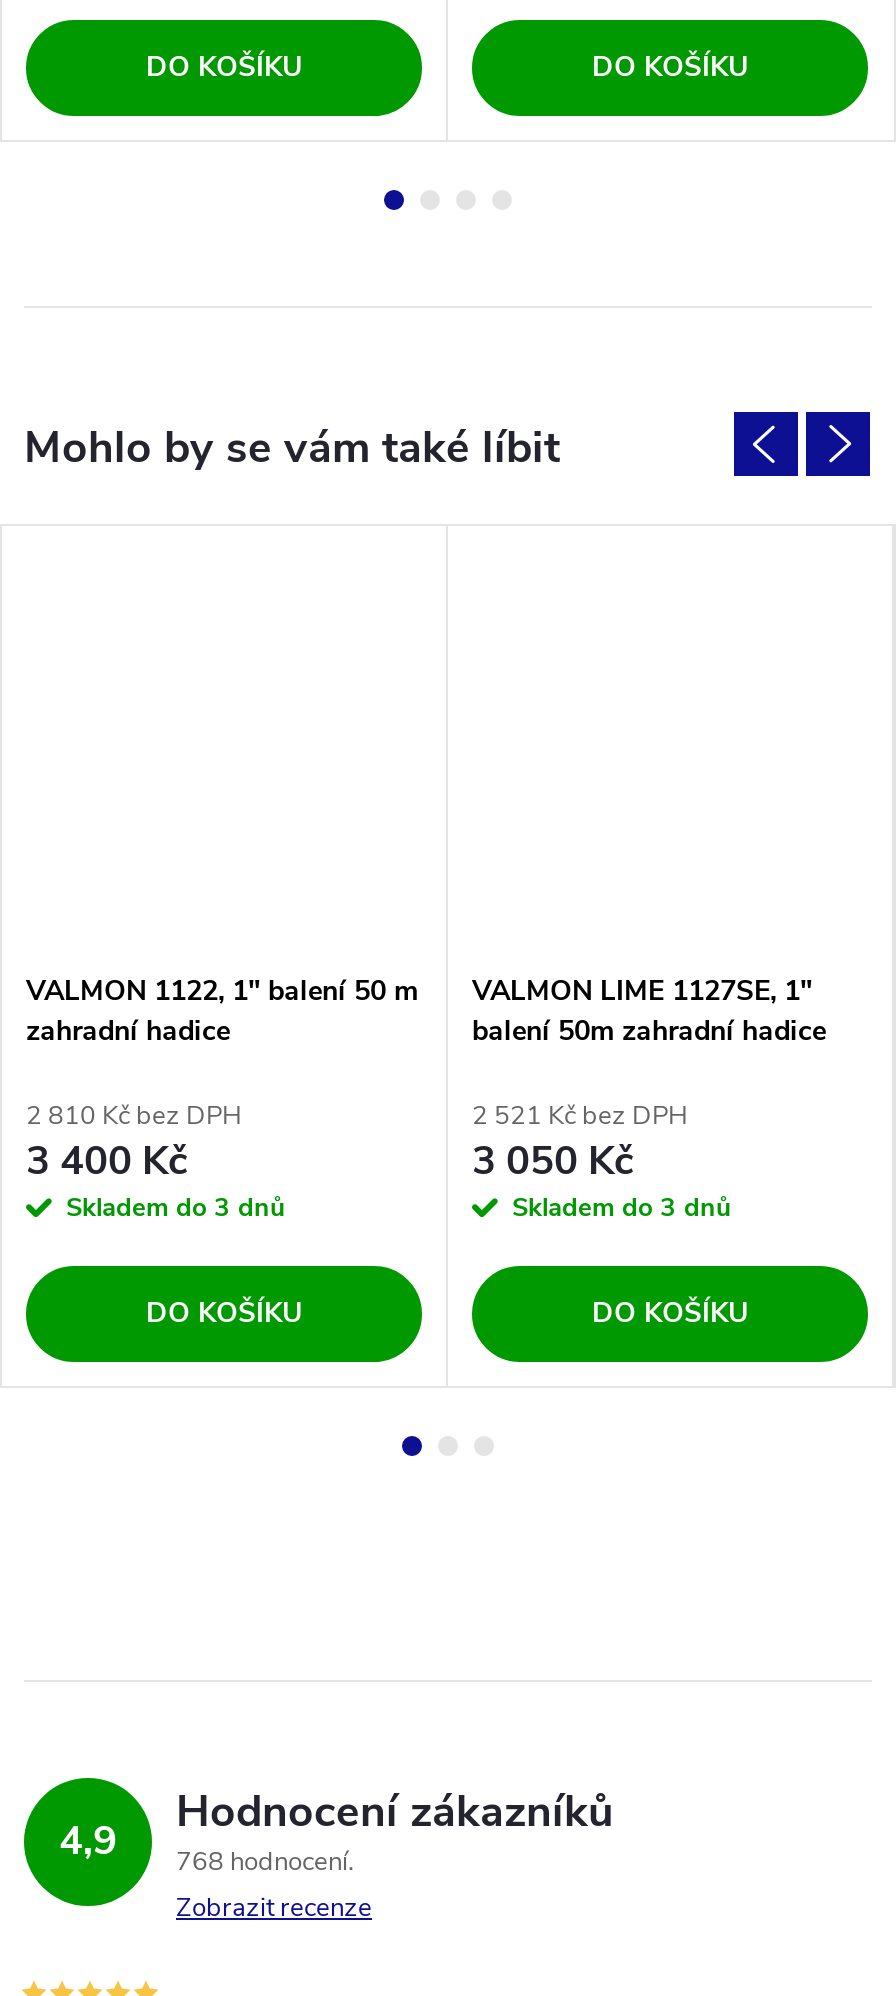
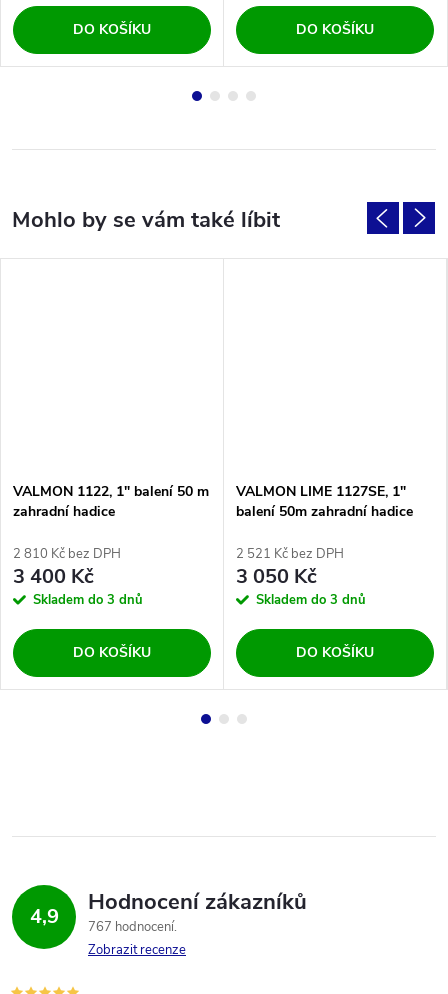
[59,1781,614,1879] 4,9 768 hodnocení Hodnocení zákazníků -> [29,887,307,936] 4,9 767 hodnocení Hodnocení zákazníků

